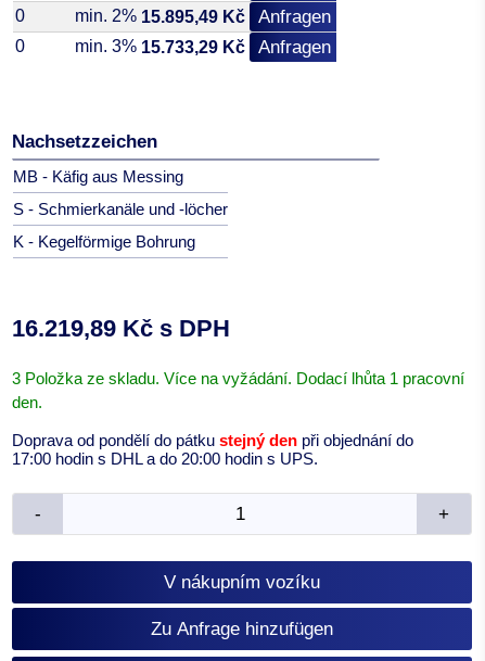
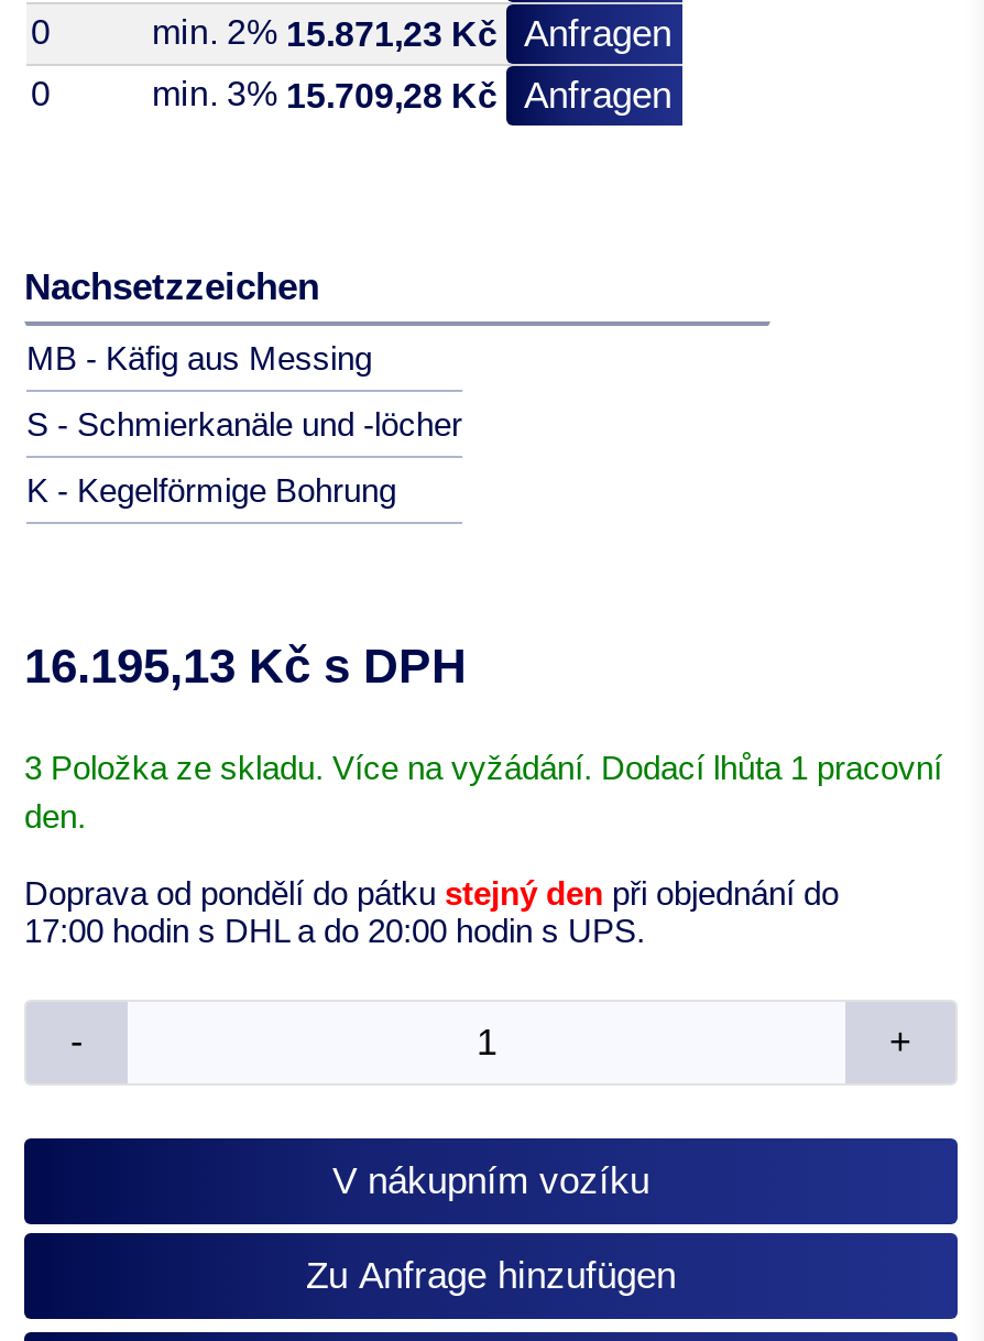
[75,7,331,28] min. 2% 15.895,49 Kč Anfragen -> [152,14,671,56] min. 2% 15.871,23 Kč Anfragen
[75,37,331,58] min. 3% 15.733,29 Kč Anfragen -> [152,76,671,118] min. 3% 15.709,28 Kč Anfragen
[12,315,230,342] 16.219,89 Kč s DPH -> [24,639,467,694] 16.195,13 Kč s DPH

